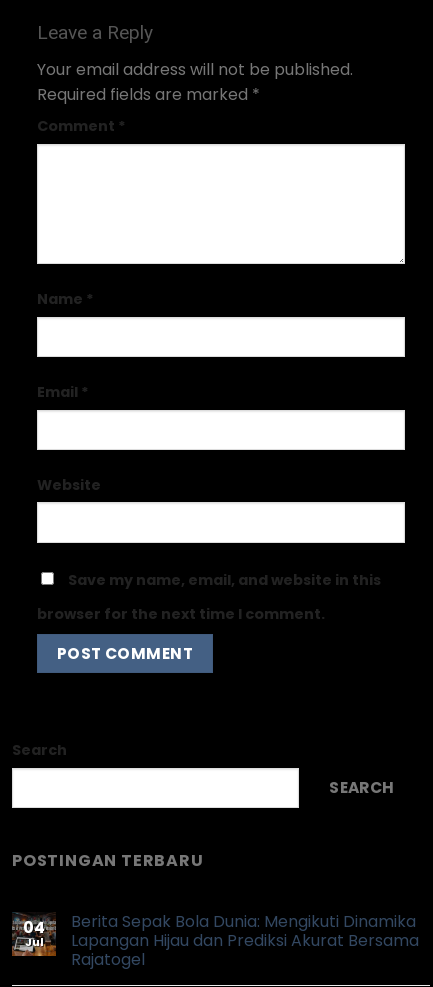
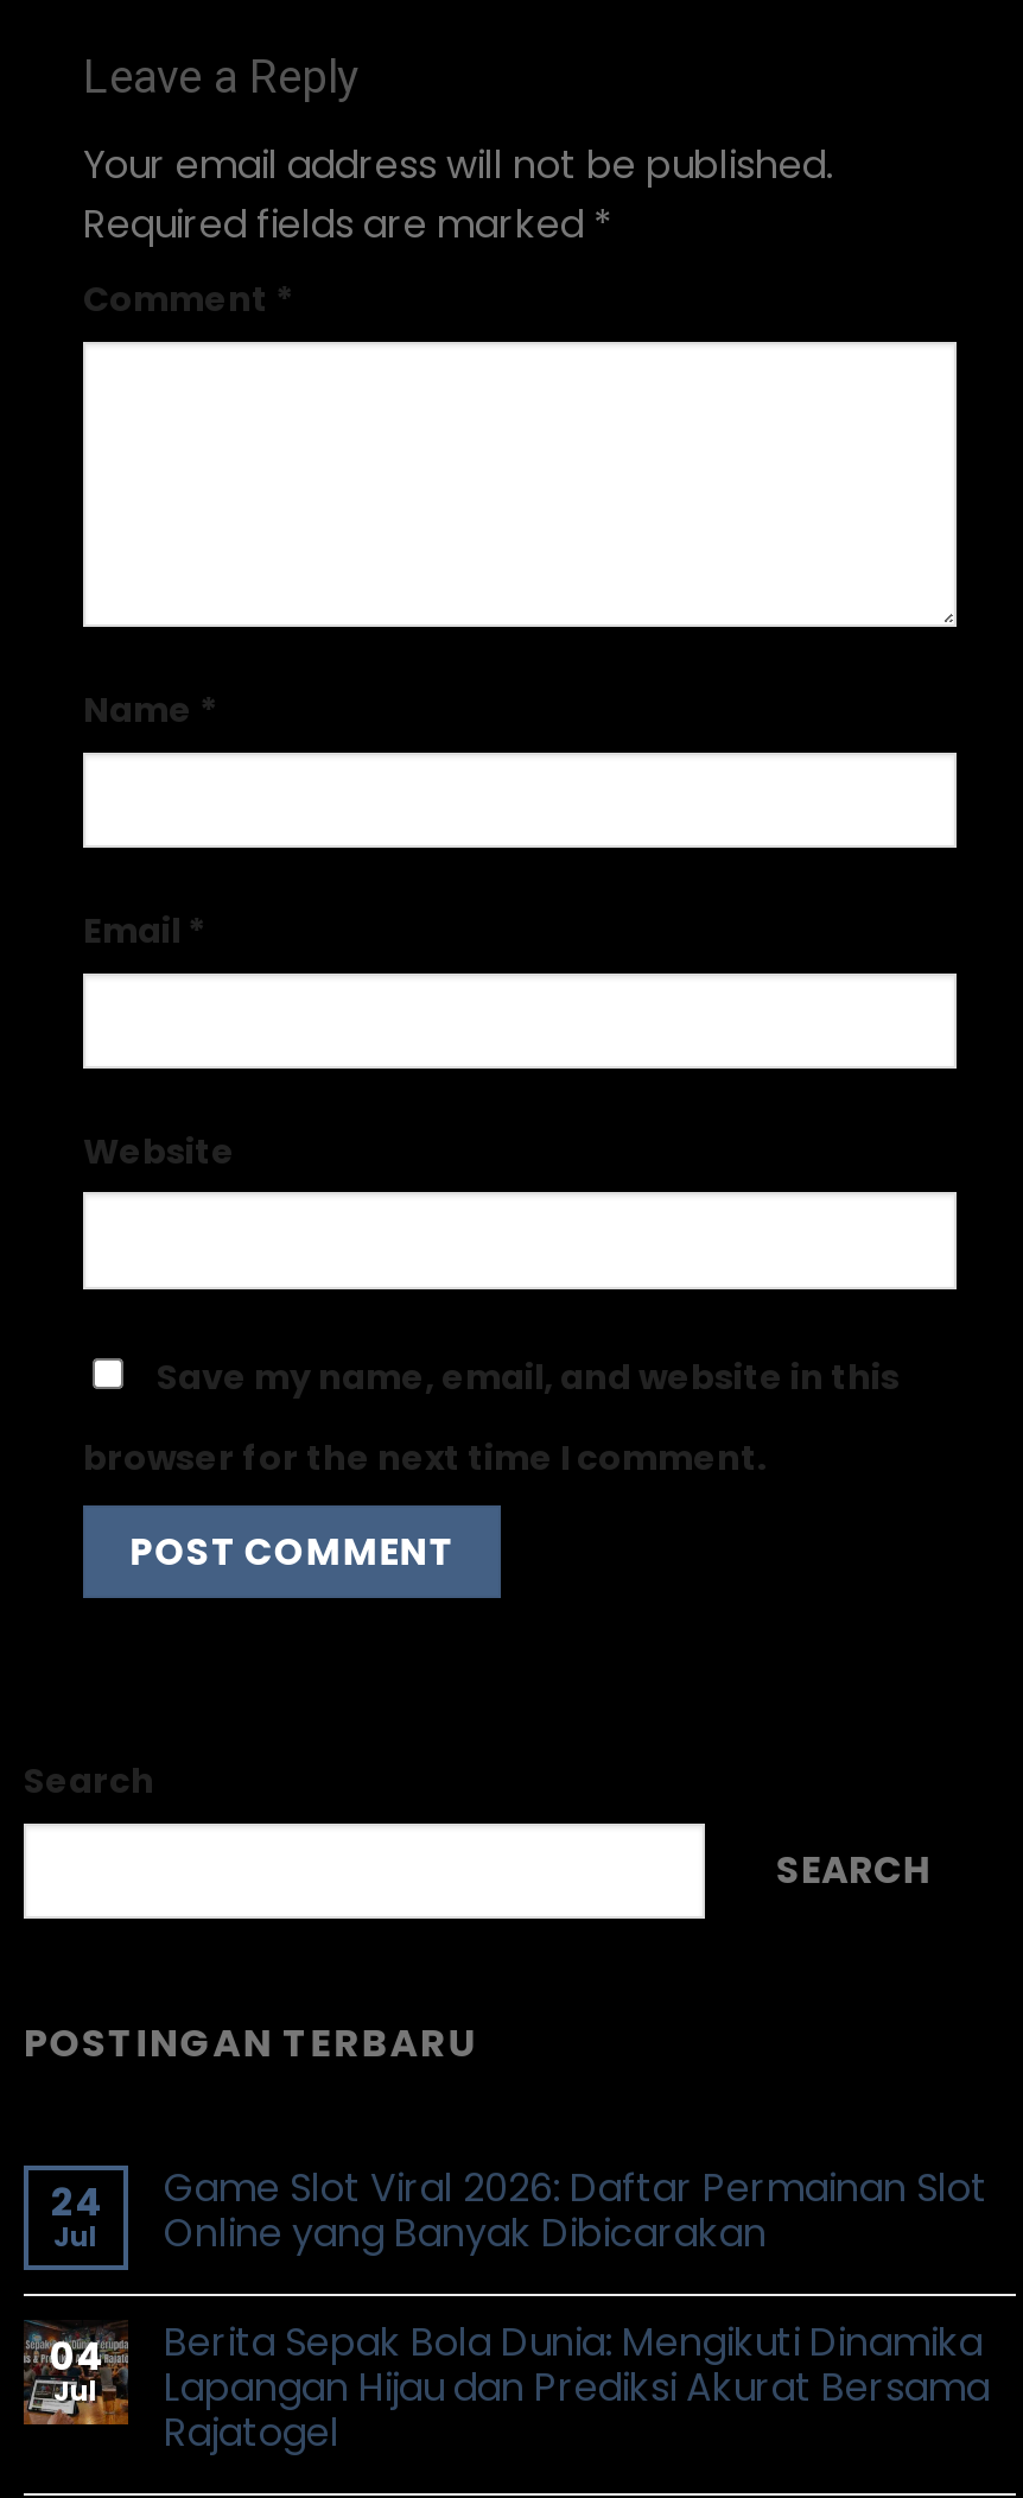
none -> [51,2176,101,2256] 24 | Jul
none -> [164,2161,987,2261] Game Slot Viral 2026: Daftar Permainan Slot | Online yang Banyak Dibicarakan

